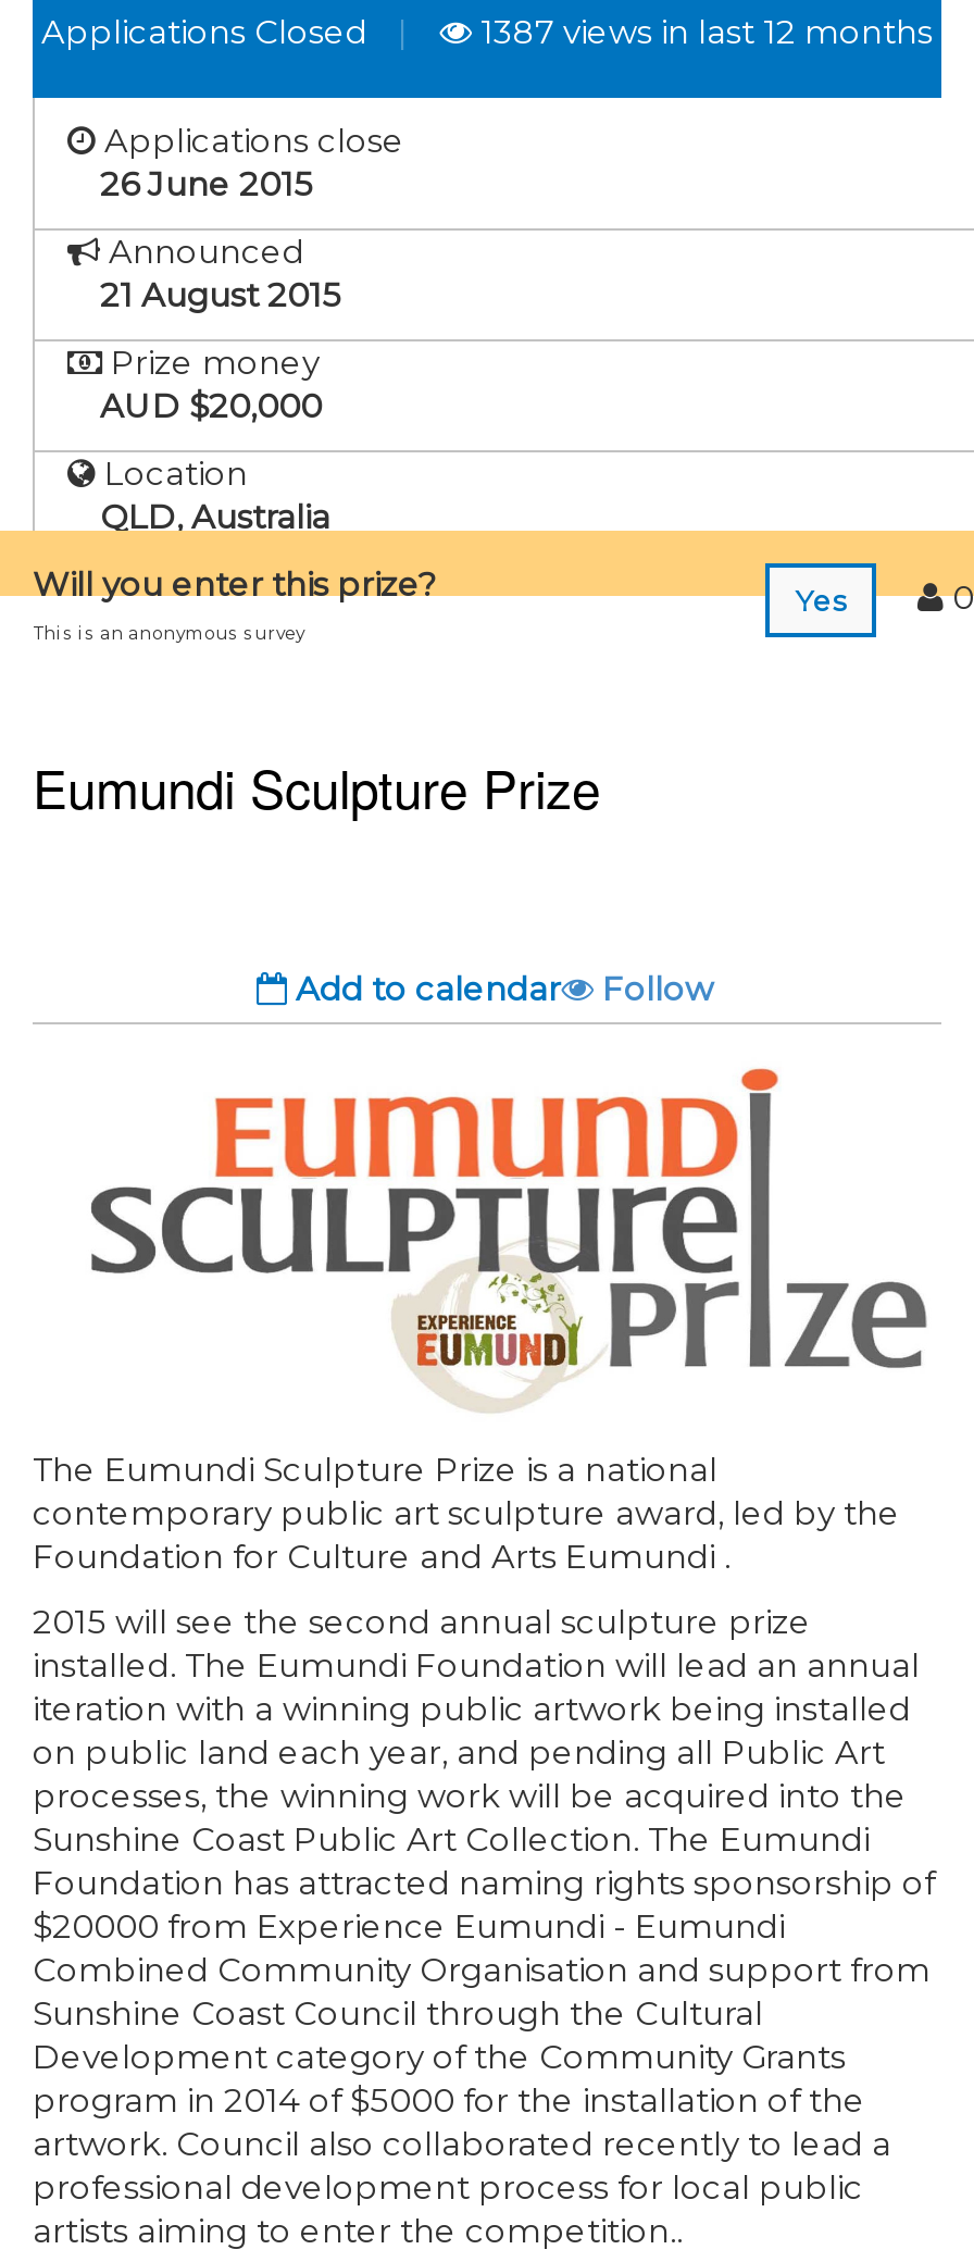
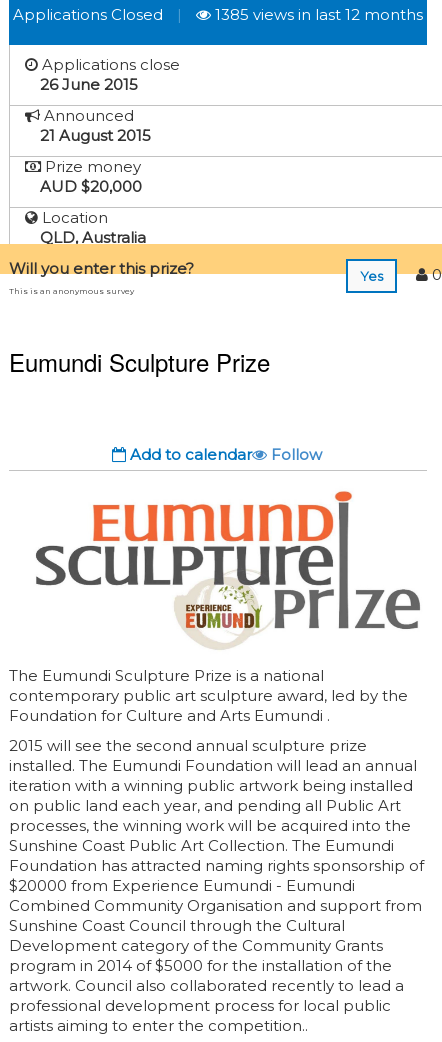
[480,11,933,52] 1387 views in last 12 months -> [215,5,423,24] 1385 views in last 12 months

